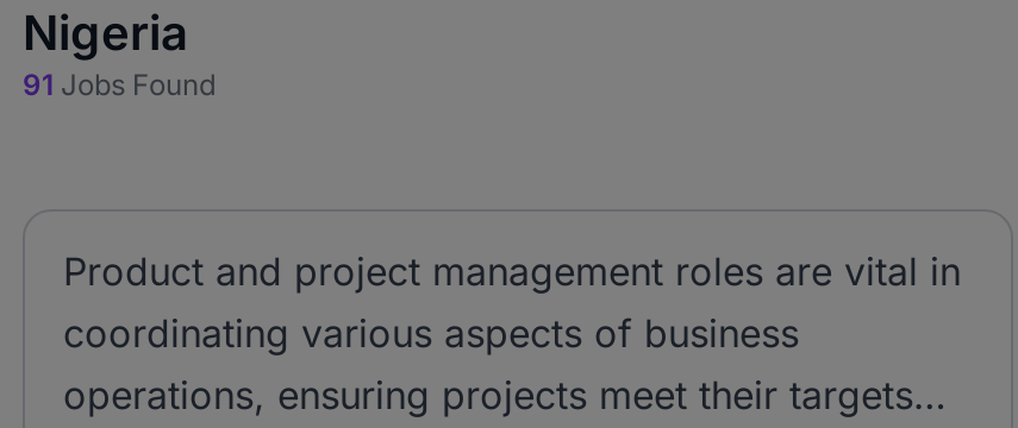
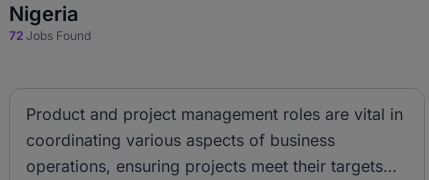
[23,67,216,102] 91 Jobs Found -> [9,28,91,43] 72 Jobs Found

